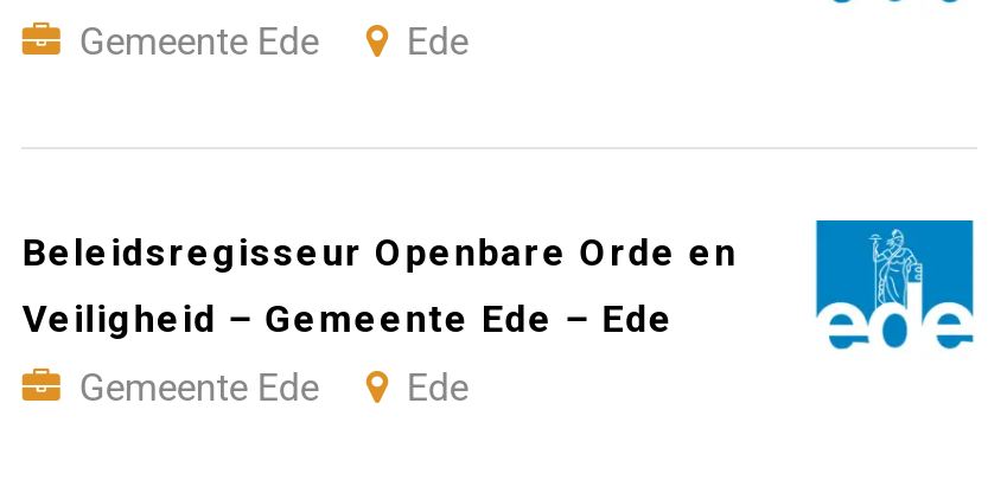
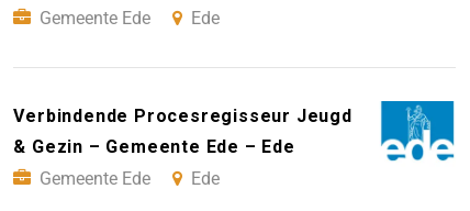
[22,229,737,274] Beleidsregisseur Openbare Orde en -> [14,106,352,127] Verbindende Procesregisseur Jeugd
[22,295,674,340] Veiligheid – Gemeente Ede – Ede -> [14,137,295,158] & Gezin – Gemeente Ede – Ede

